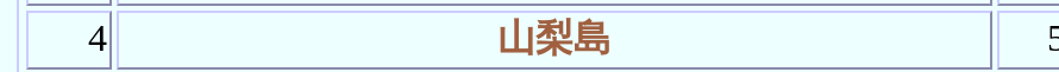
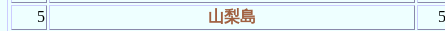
[88,19,107,59] 4 -> [37,8,45,25] 5

